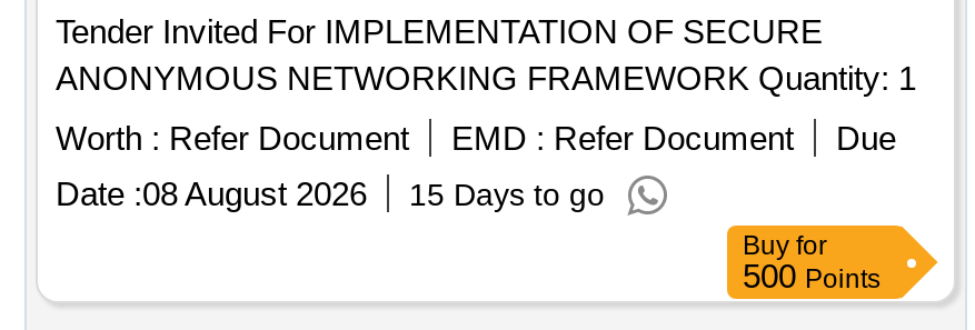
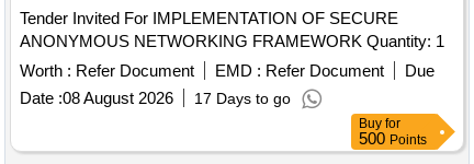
[56,175,605,213] Date : 08 August 2026 15 Days to go -> [20,89,291,107] Date : 08 August 2026 17 Days to go

